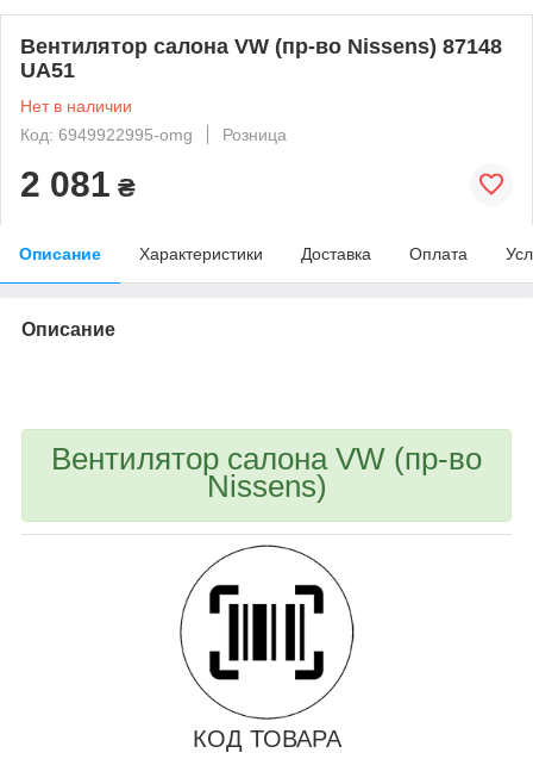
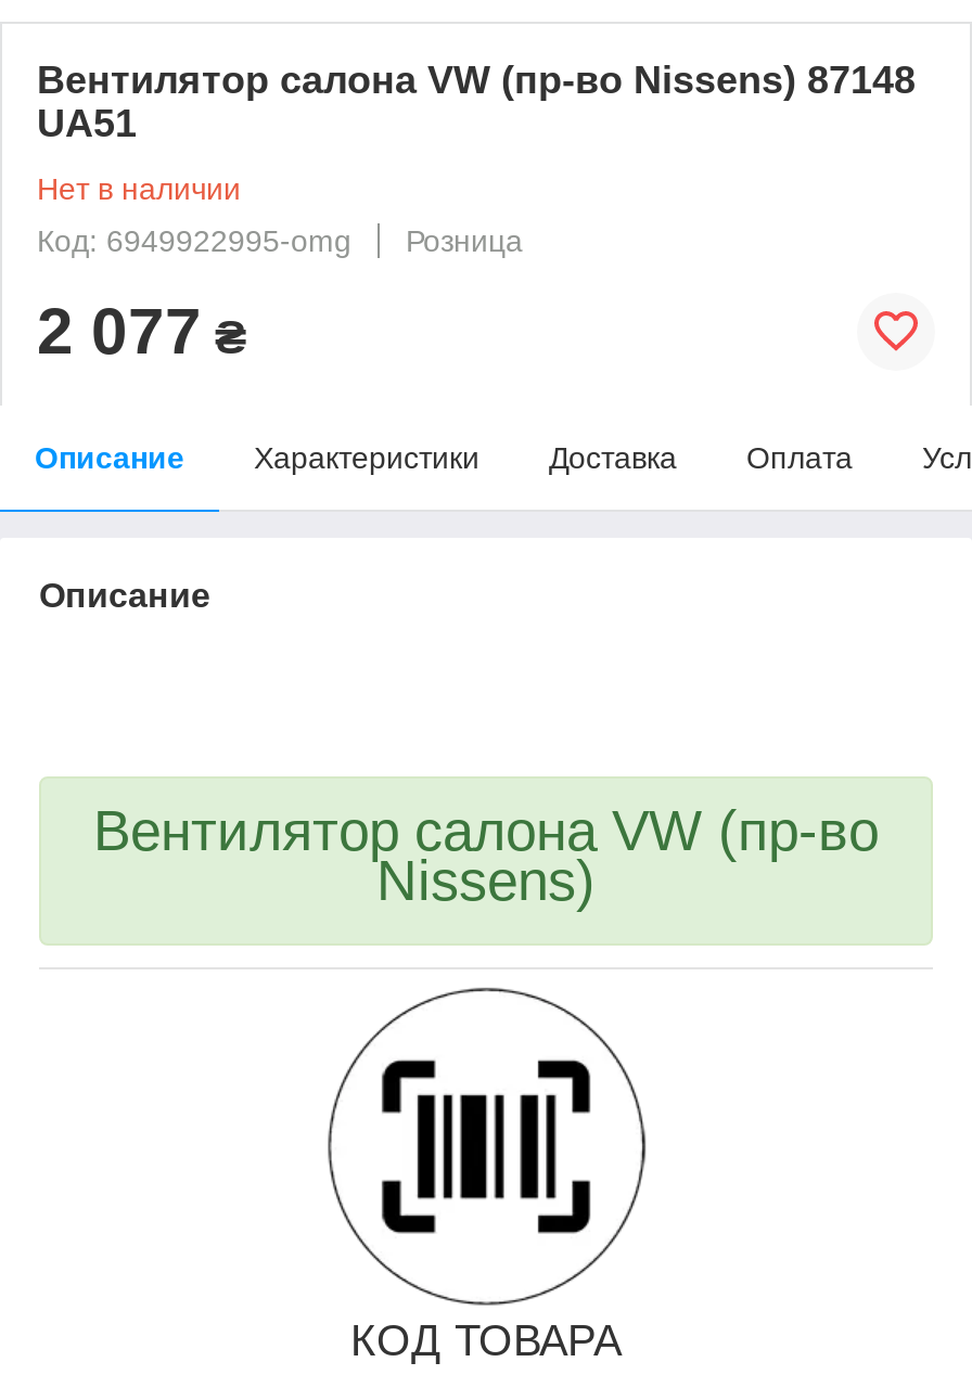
[20,164,136,204] 2 081 ₴ -> [37,295,247,366] 2 077 ₴

